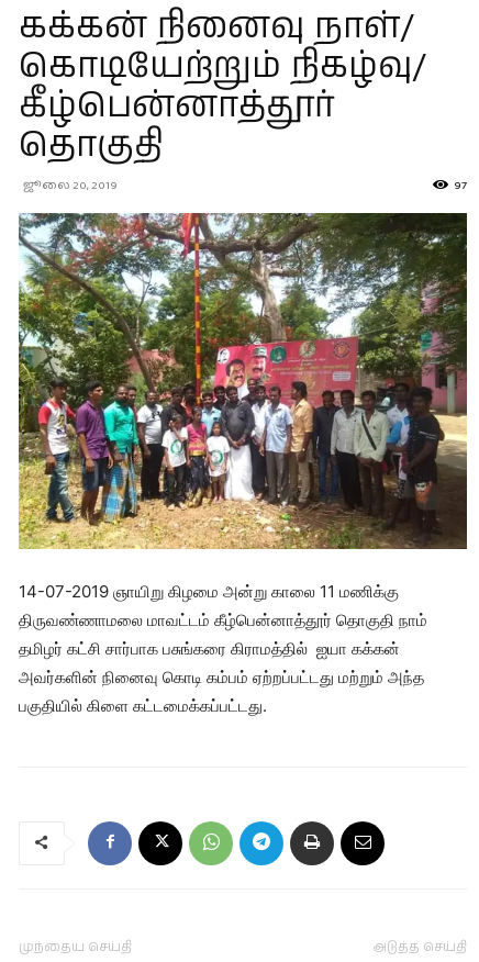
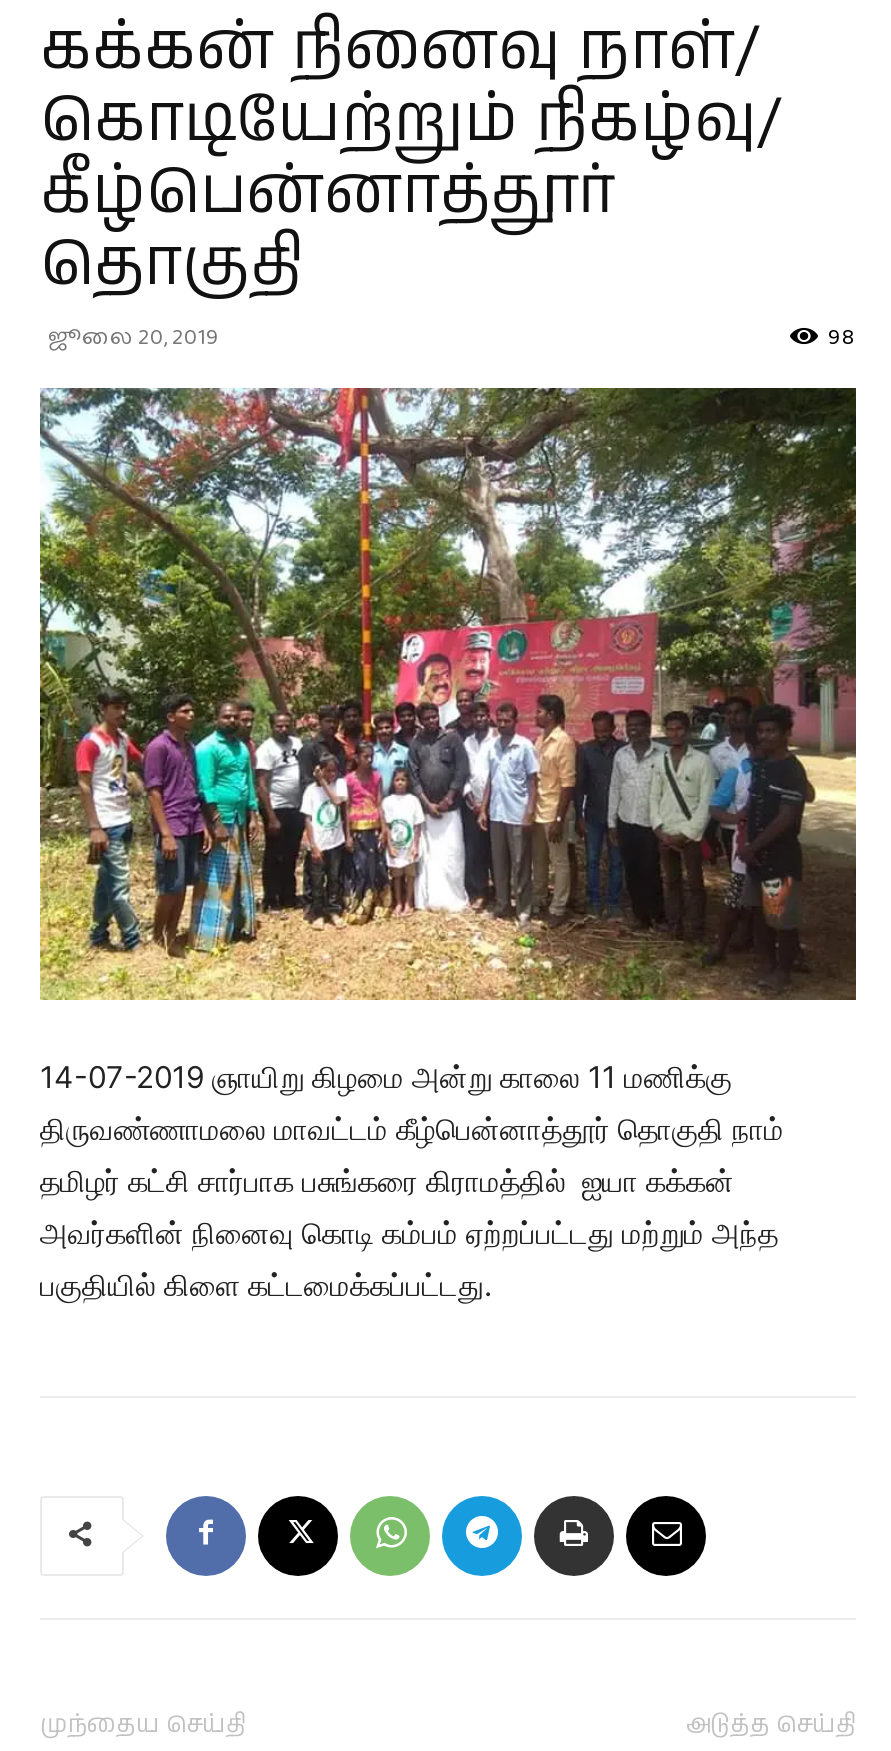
[454,176,467,194] 97 -> [828,320,856,354] 98

